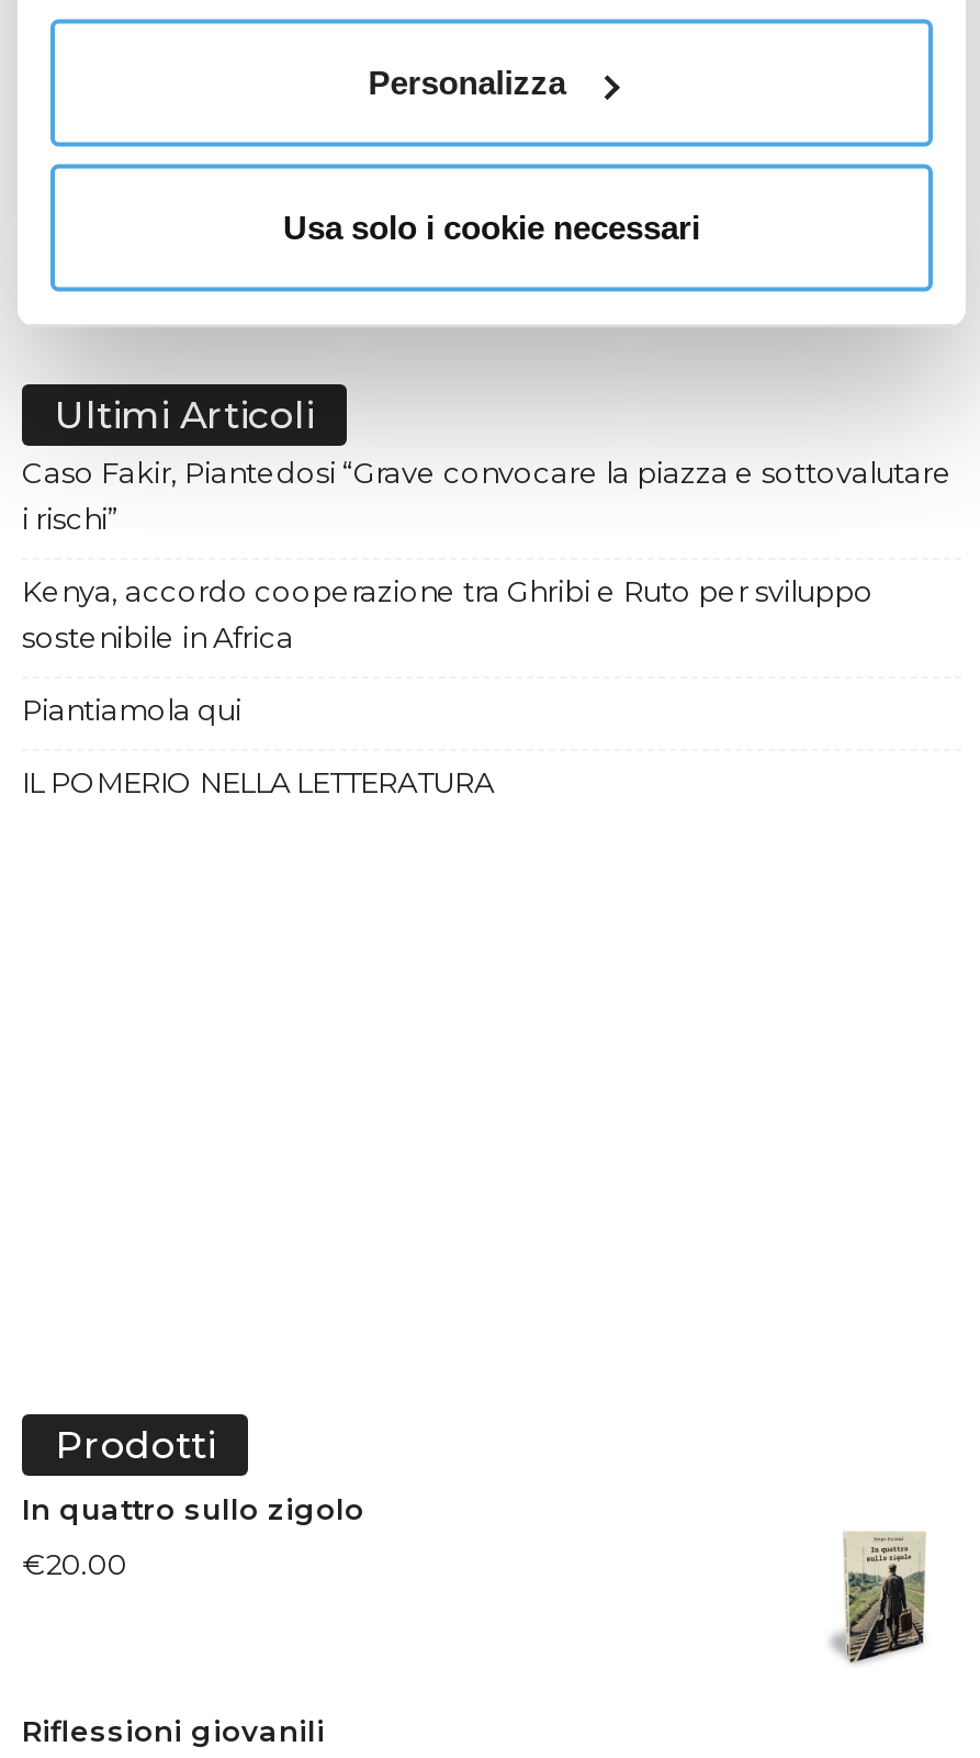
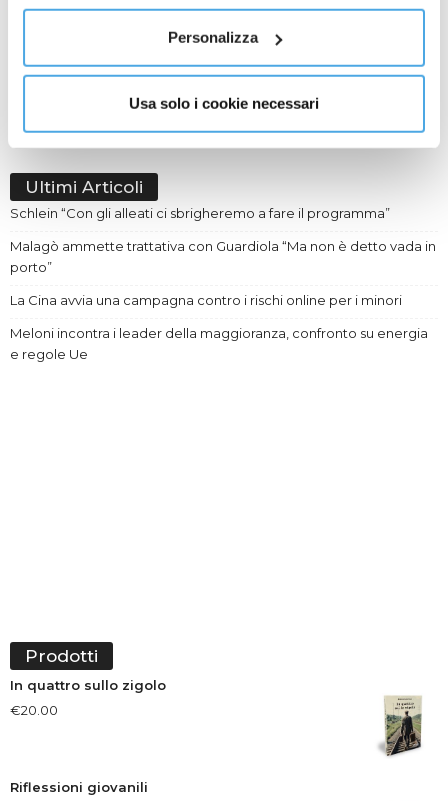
[22,454,953,535] Caso Fakir, Piantedosi “Grave convocare la piazza e sottovalutare | i rischi” -> [10,205,390,221] Schlein “Con gli alleati ci sbrigheremo a fare il programma”
[22,572,874,653] Kenya, accordo cooperazione tra Ghribi e Ruto per sviluppo | sostenibile in Africa -> [10,238,436,275] Malagò ammette trattativa con Guardiola “Ma non è detto vada in | porto”
[22,691,241,726] Piantiamola qui -> [10,292,402,308] La Cina avvia una campagna contro i rischi online per i minori
[22,763,494,798] IL POMERIO NELLA LETTERATURA -> [10,325,428,362] Meloni incontra i leader della maggioranza, confronto su energia | e regole Ue

